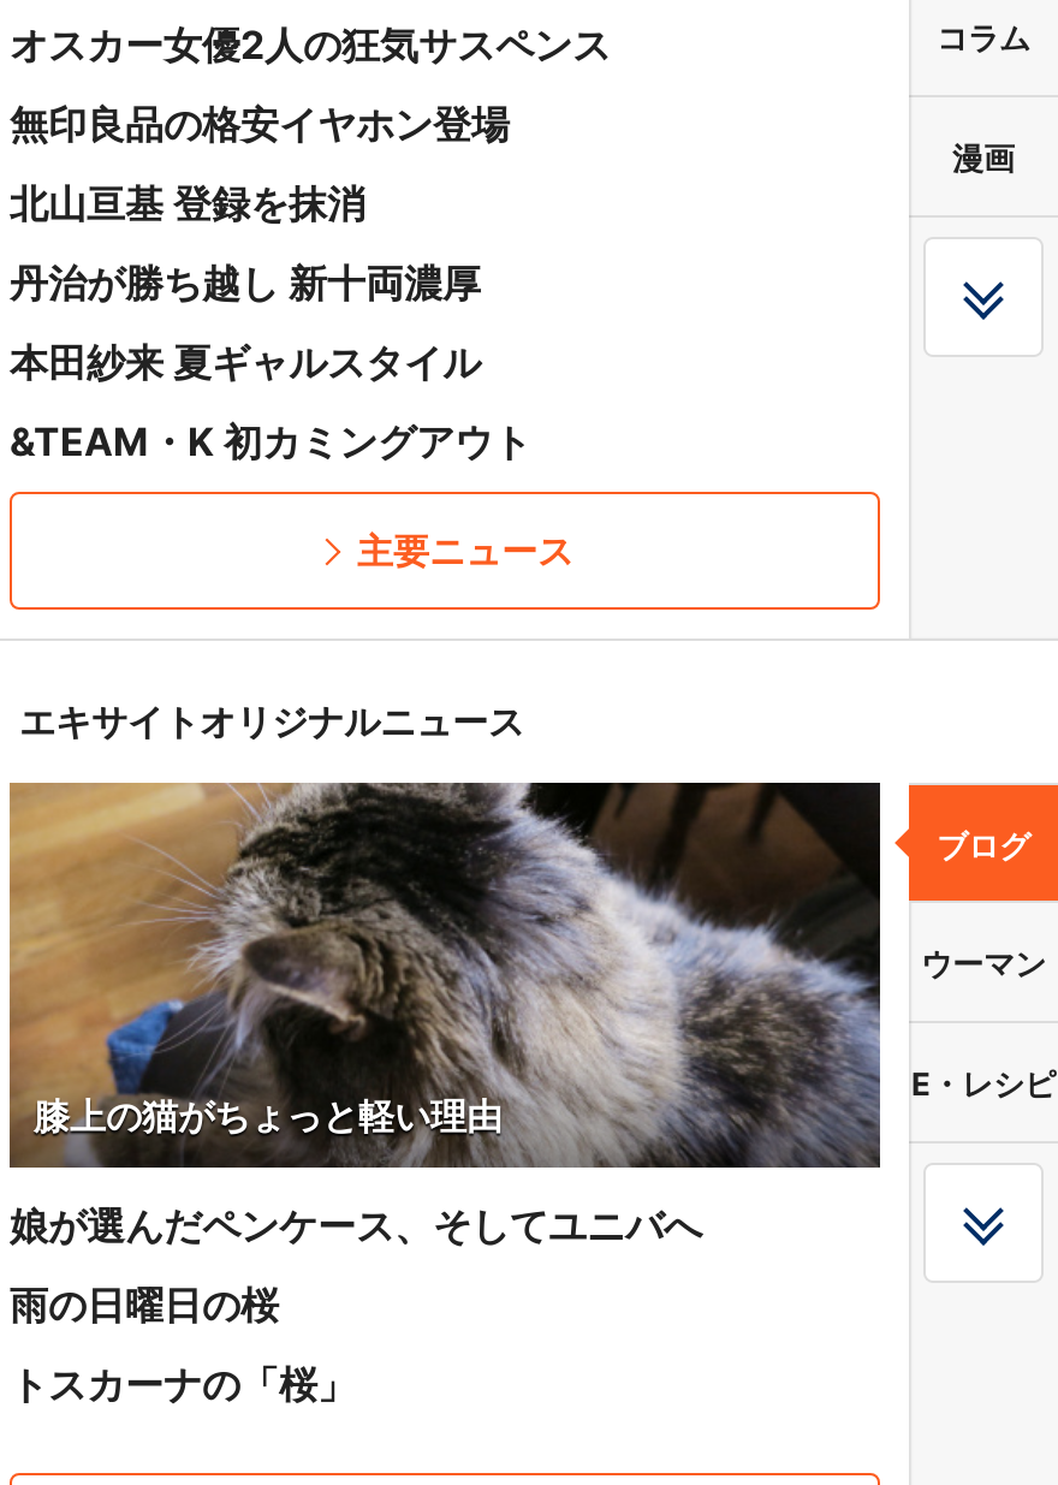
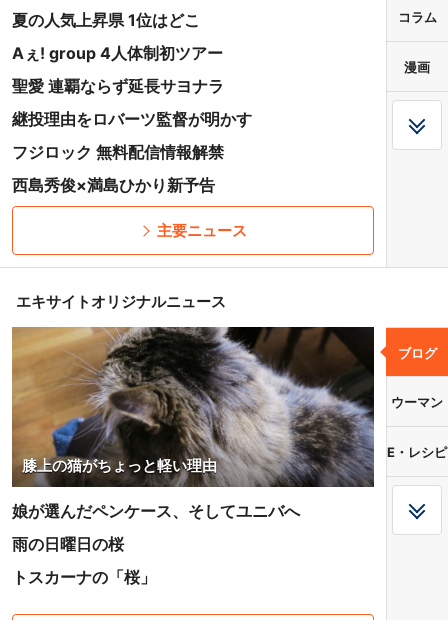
[10,20,611,69] オスカー女優2人の狂気サスペンス -> [12,10,200,30] 夏の人気上昇県 1位はどこ
[10,100,510,148] 無印良品の格安イヤホン登場 -> [12,43,223,63] Aぇ! group 4人体制初ツアー
[10,179,365,227] 北山亘基 登録を抹消 -> [12,76,224,96] 聖愛 連覇ならず延長サヨナラ
[10,259,481,307] 丹治が勝ち越し 新十両濃厚 -> [12,109,252,129] 継投理由をロバーツ監督が明かす
[10,338,481,386] 本田紗来 夏ギャルスタイル -> [12,142,224,162] フジロック 無料配信情報解禁
[10,417,531,465] &TEAM・K 初カミングアウト -> [12,175,215,195] 西島秀俊×満島ひかり新予告

